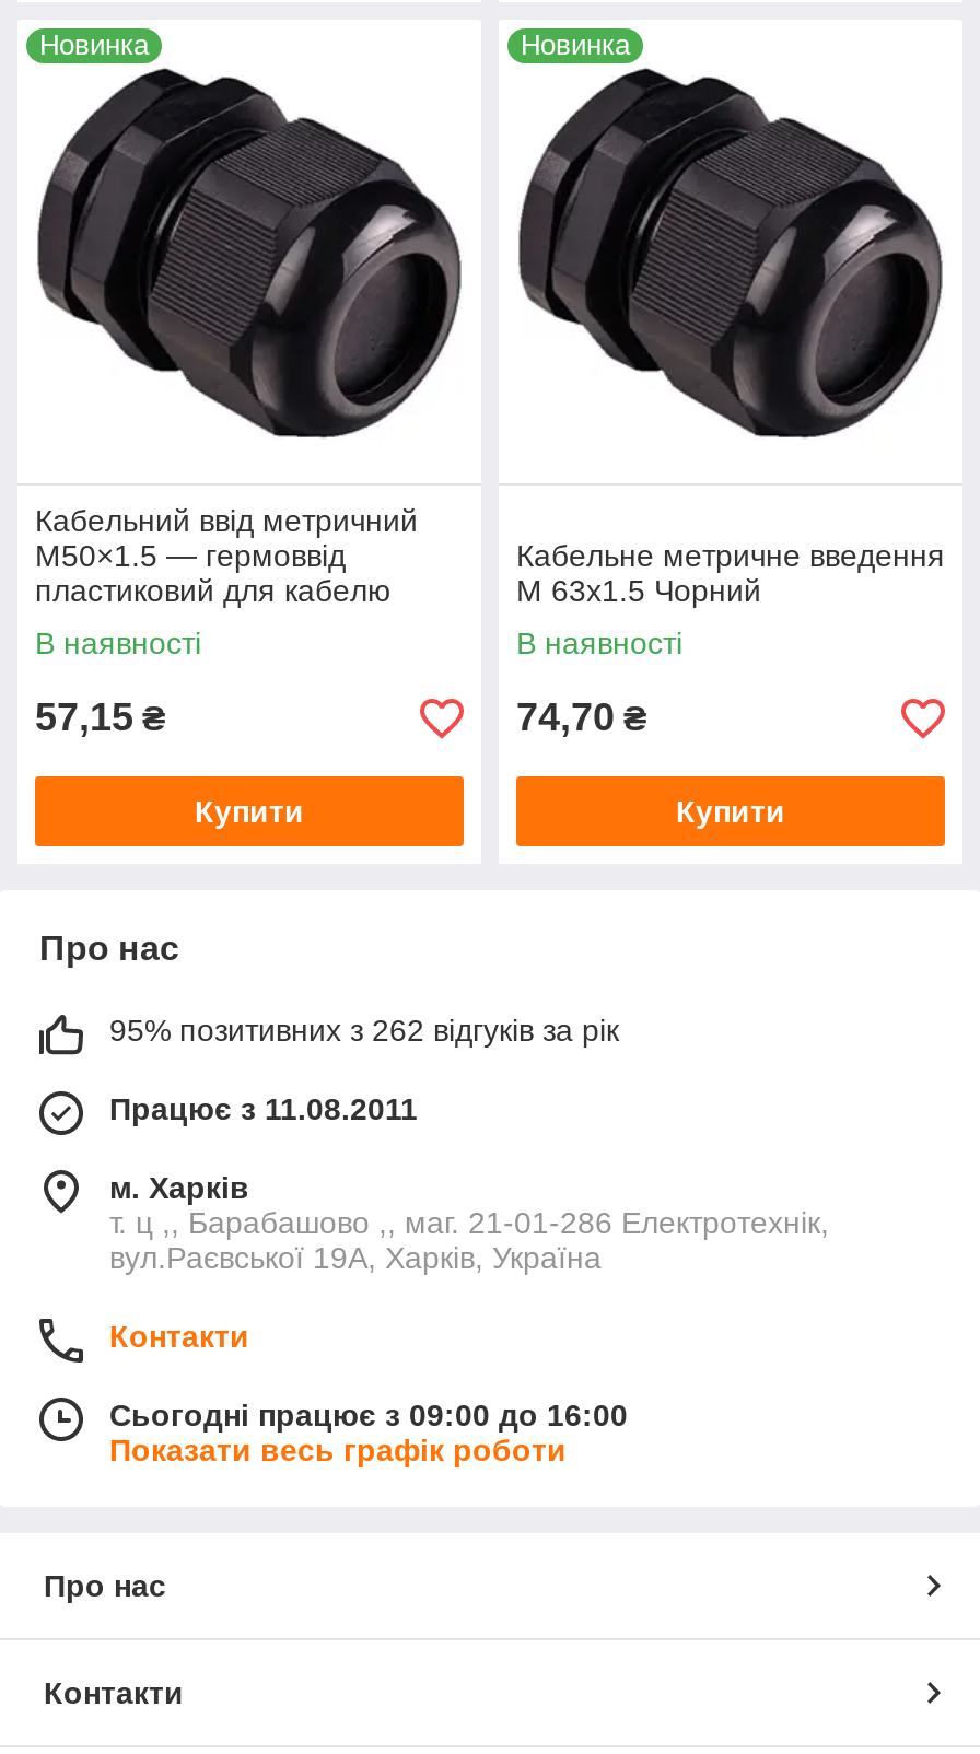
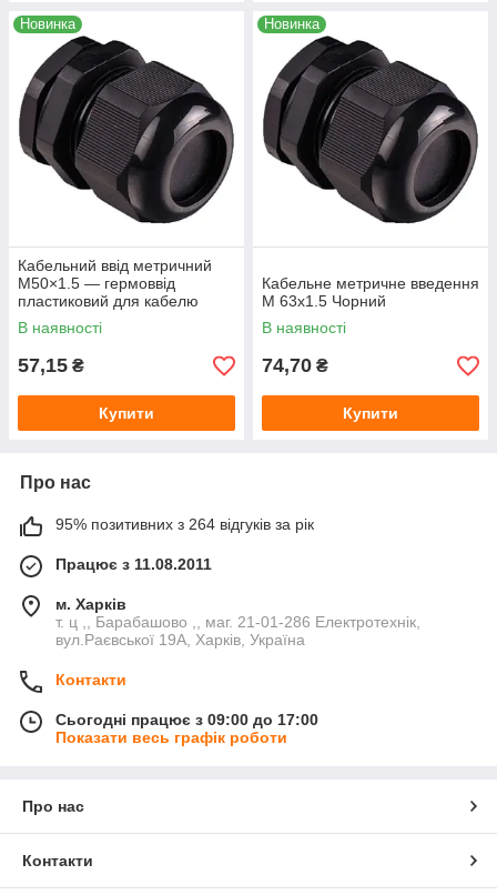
[109,1013,619,1048] 95% позитивних з 262 відгуків за рік -> [55,515,314,533] 95% позитивних з 264 відгуків за рік
[109,1398,628,1433] Сьогодні працює з 09:00 до 16:00 -> [55,711,318,728] Сьогодні працює з 09:00 до 17:00

